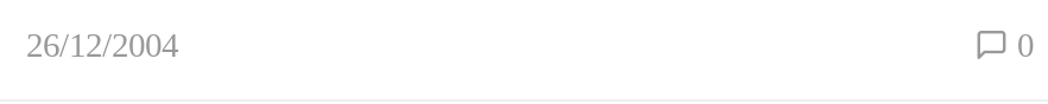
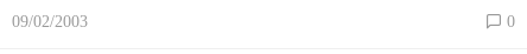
[26,26,178,64] 26/12/2004 -> [12,12,88,31] 09/02/2003

